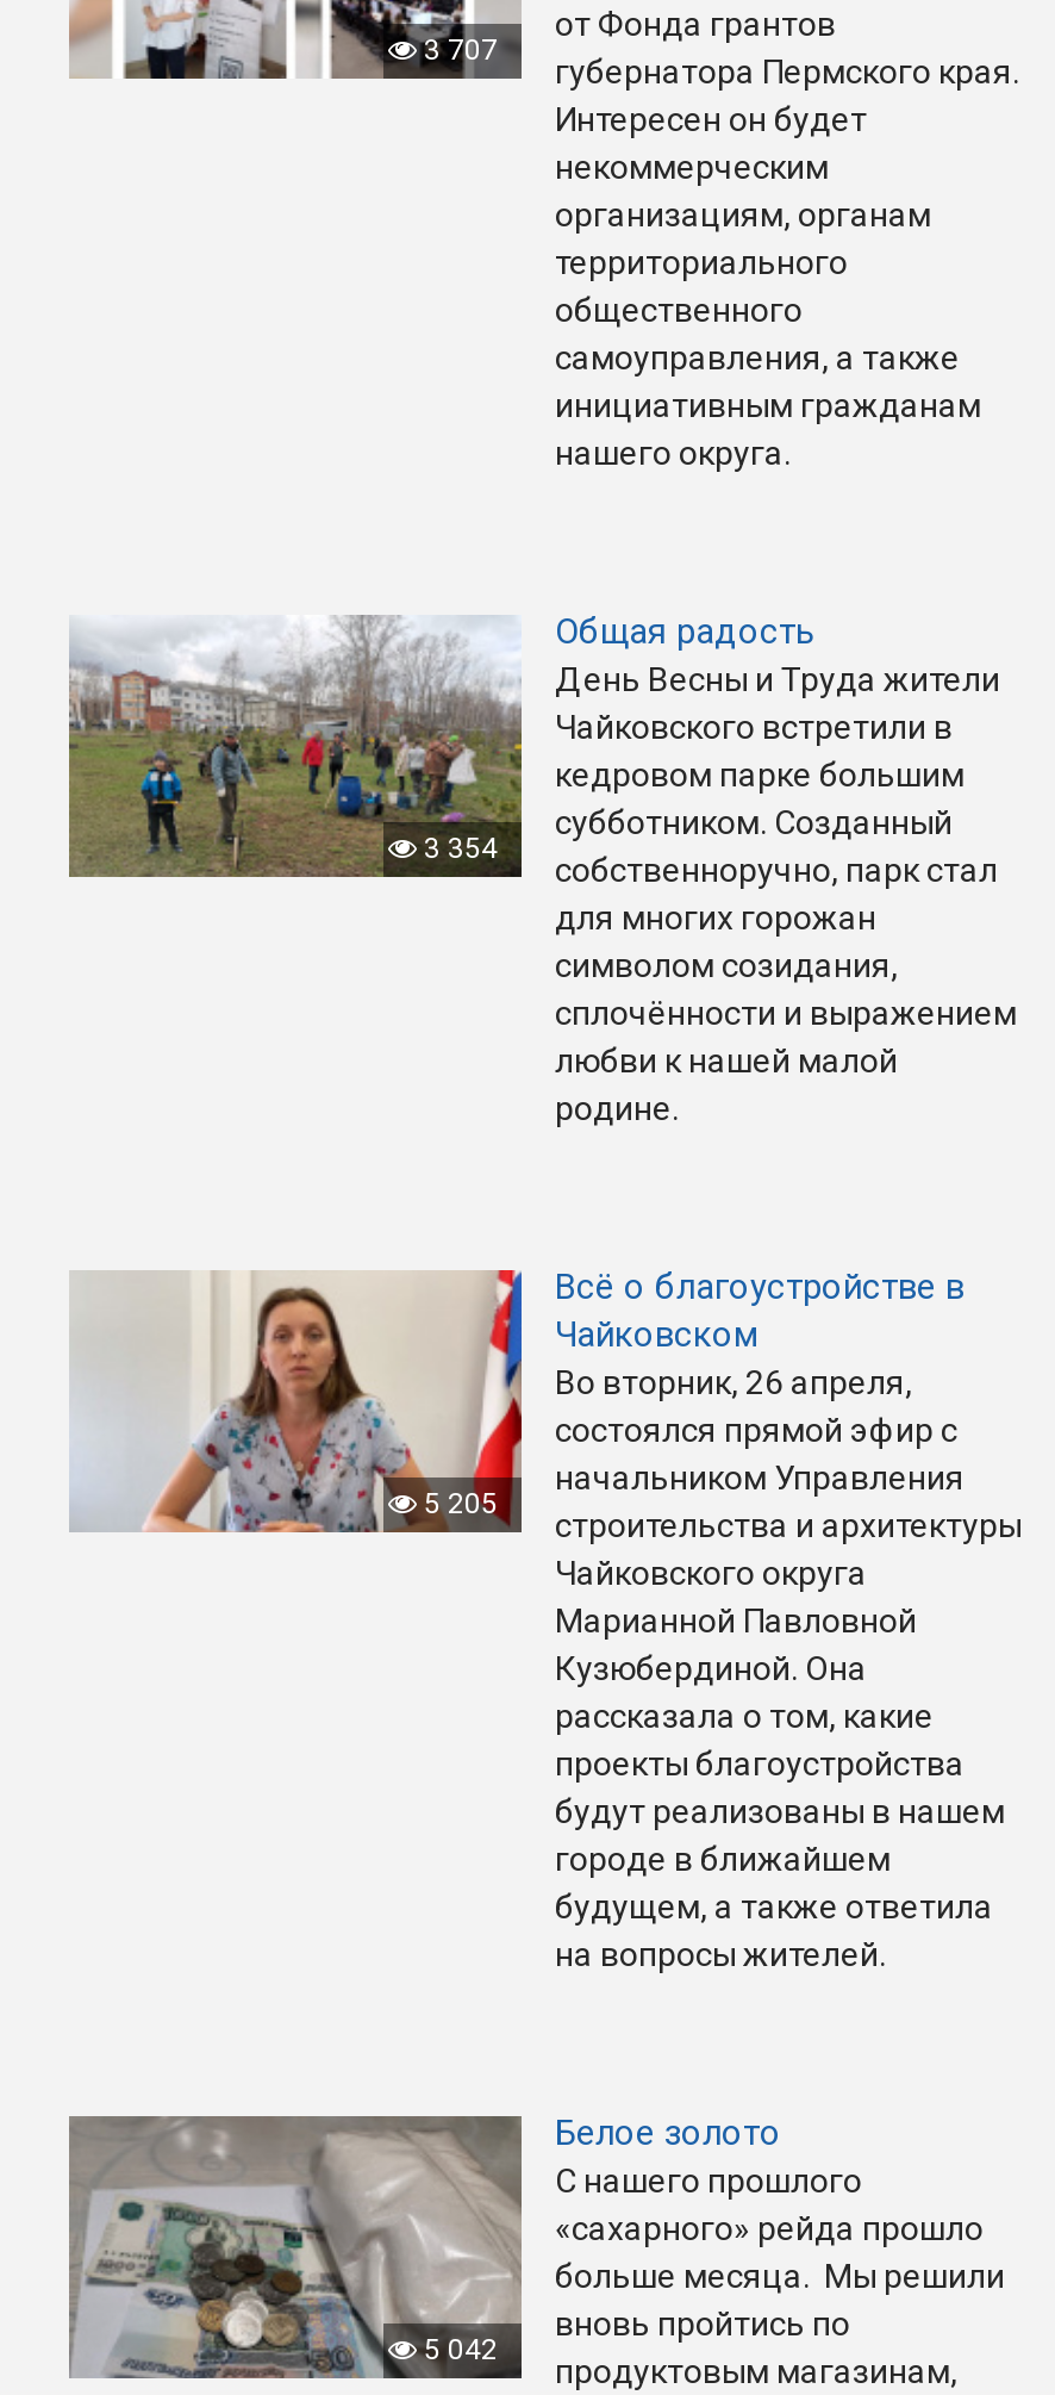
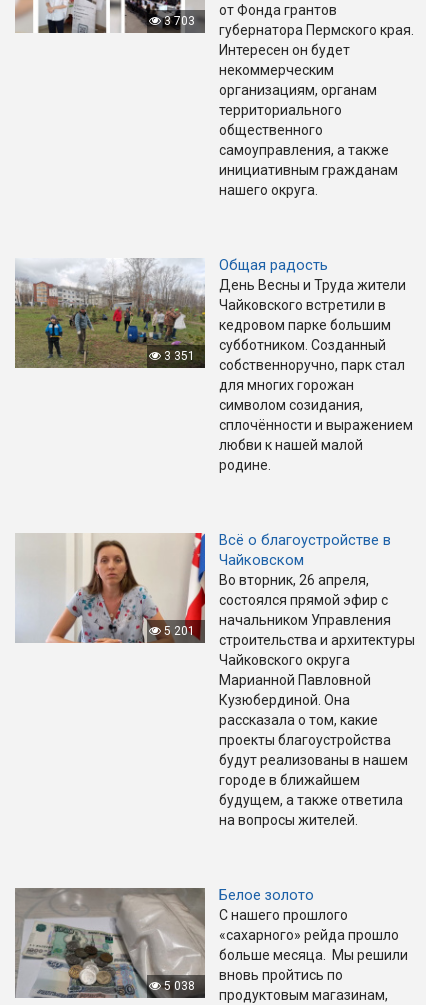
[417,33,498,67] 3 707 -> [161,14,195,28] 3 703
[417,832,498,865] 3 354 -> [161,349,195,363] 3 351
[417,1487,498,1520] 5 205 -> [161,624,195,638] 5 201
[417,2333,498,2366] 5 042 -> [161,979,195,993] 5 038

